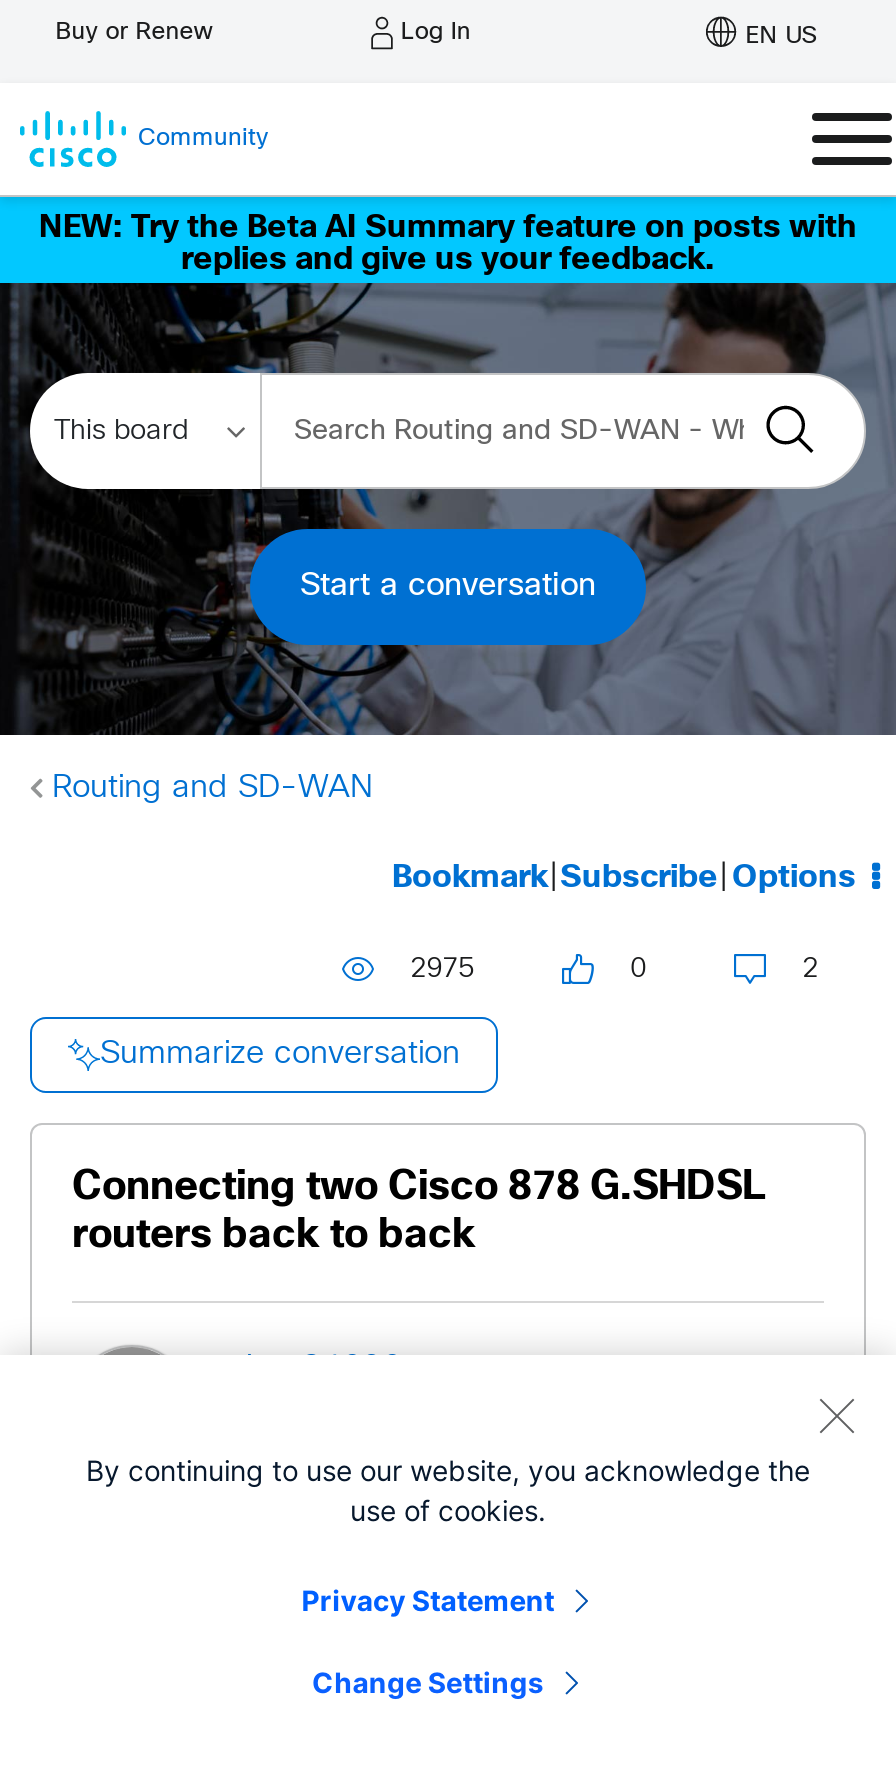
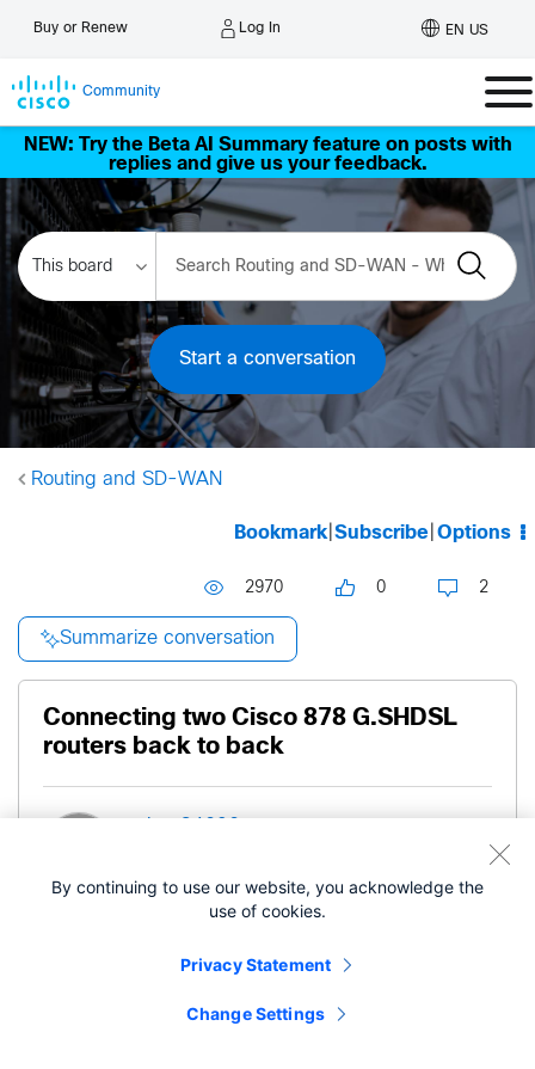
[410,957,474,983] 2975 -> [245,580,283,596] 2970

